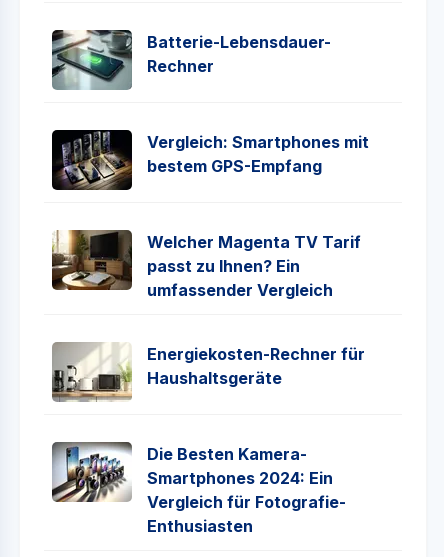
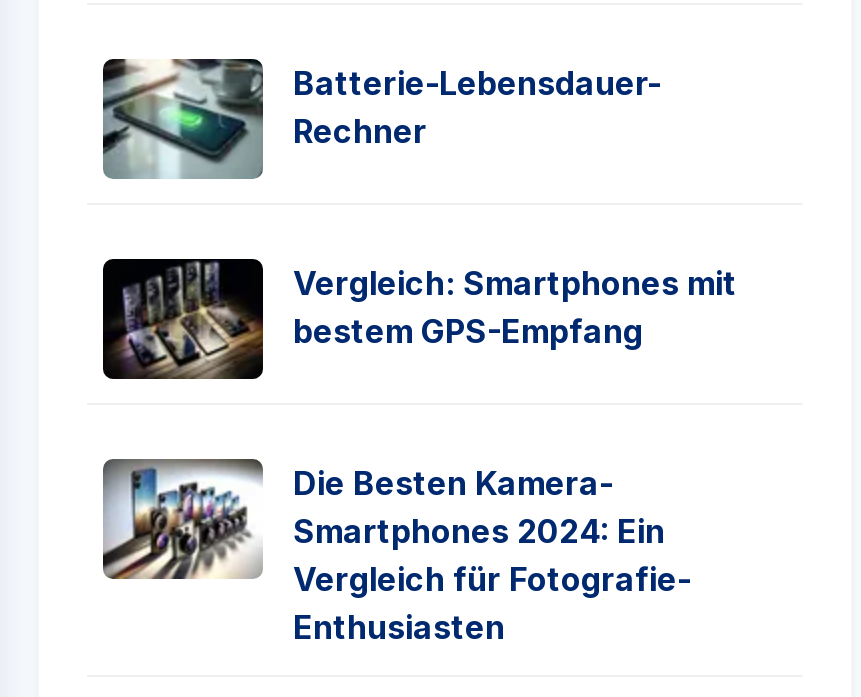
[52,230,365,388] [image] | Welcher Magenta TV Tarif | passt zu Ihnen? Ein | umfassender Vergleich | Energiekosten-Rechner für | Haushaltsgeräte -> none
[51,342,133,402] [image] -> none

